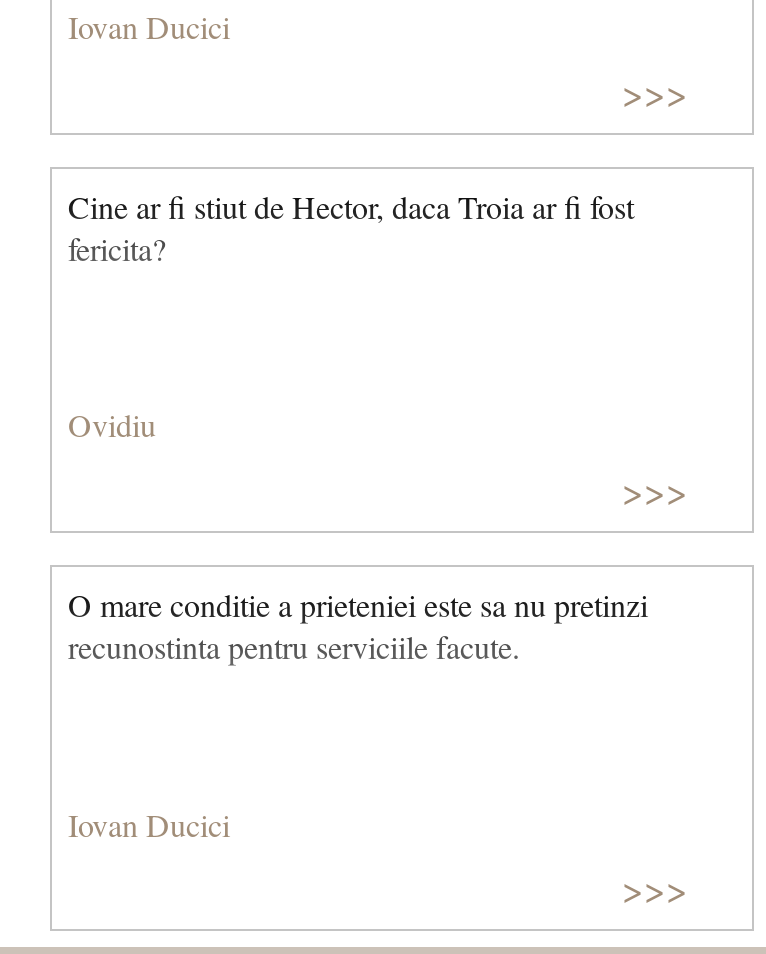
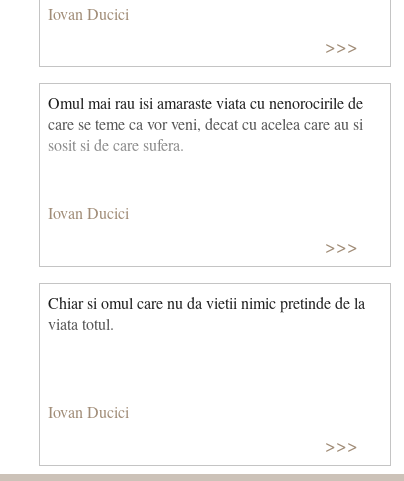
[68,185,634,269] Cine ar fi stiut de Hector, daca Troia ar fi fost | fericita? -> [48,92,363,155] Omul mai rau isi amaraste viata cu nenorocirile de | care se teme ca vor veni, decat cu acelea care au si | sosit si de care sufera.
[68,404,156,446] Ovidiu -> [48,202,129,223] Iovan Ducici
[68,583,648,667] O mare conditie a prieteniei este sa nu pretinzi | recunostinta pentru serviciile facute. -> [48,292,365,334] Chiar si omul care nu da vietii nimic pretinde de la | viata totul.

